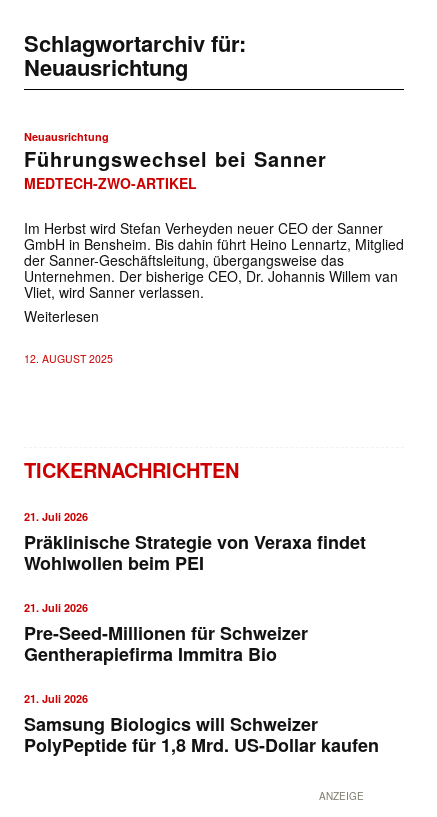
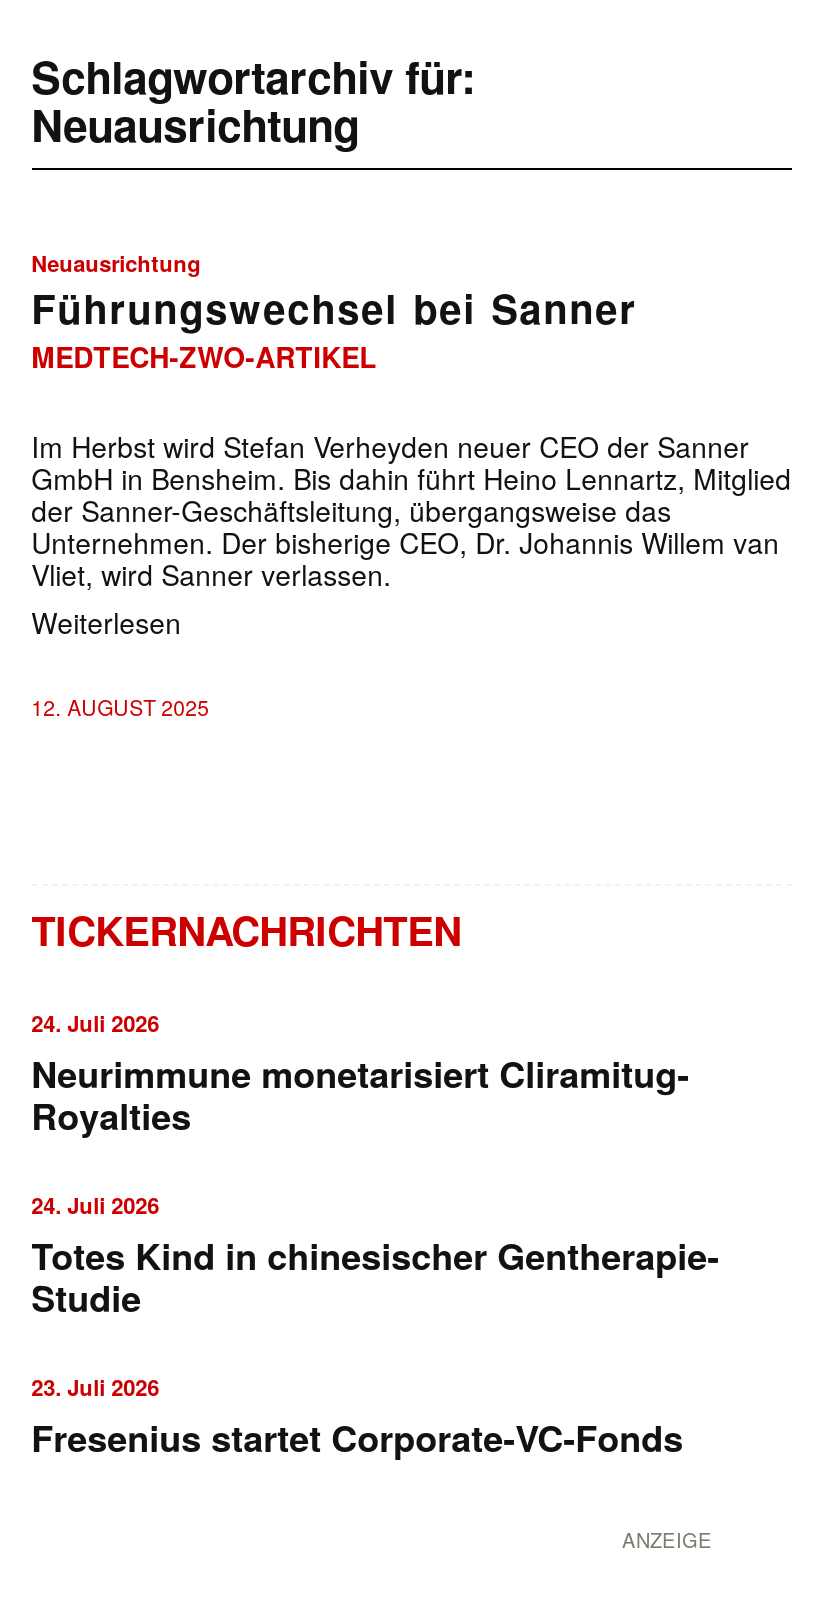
[24,509,366,576] 21. Juli 2026 | Präklinische Strategie von Veraxa findet | Wohlwollen beim PEI -> [31,1008,689,1142] 24. Juli 2026 | Neurimmune monetarisiert Cliramitug- | Royalties
[24,600,308,667] 21. Juli 2026 | Pre-Seed-Millionen für Schweizer | Gentherapiefirma Immitra Bio -> [31,1190,719,1324] 24. Juli 2026 | Totes Kind in chinesischer Gentherapie- | Studie
[24,691,379,758] 21. Juli 2026 | Samsung Biologics will Schweizer | PolyPeptide für 1,8 Mrd. US-Dollar kaufen -> [31,1372,683,1464] 23. Juli 2026 | Fresenius startet Corporate-VC-Fonds

